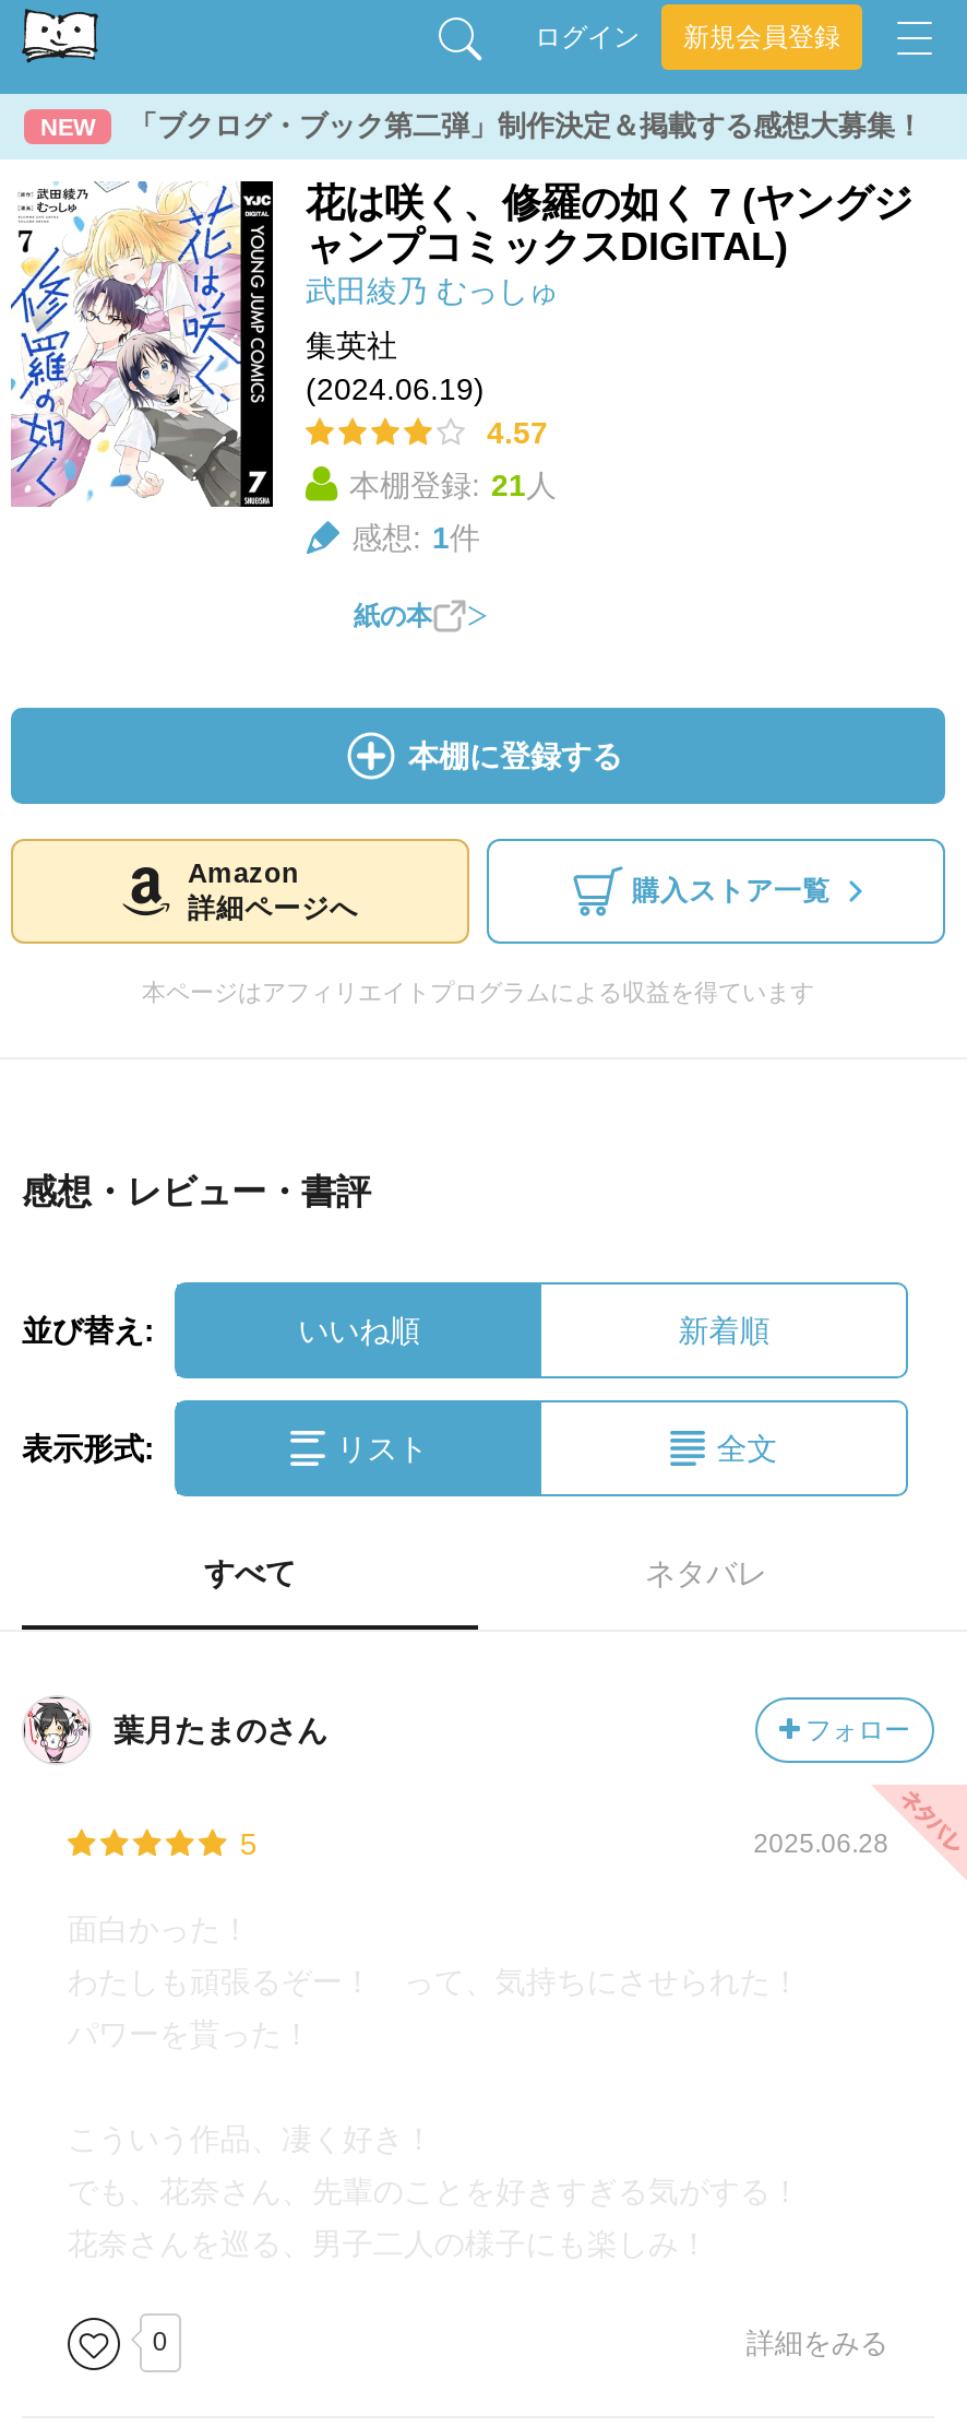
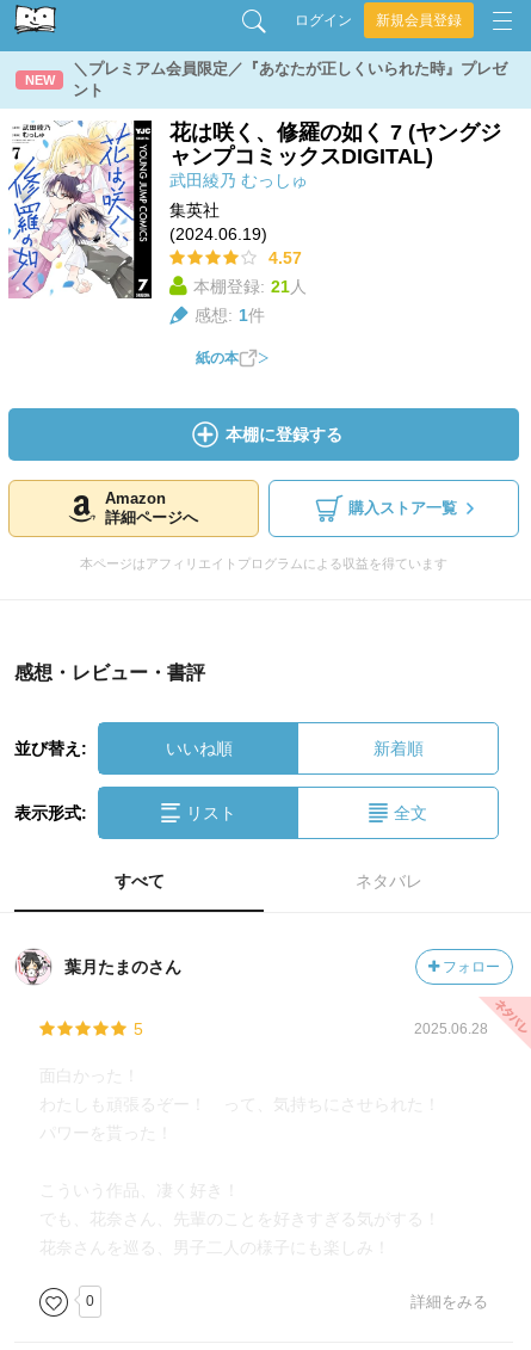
[129,109,923,142] 「ブクログ・ブック第二弾」制作決定＆掲載する感想大募集！ -> [73,60,507,99] ＼プレミアム会員限定／『あなたが正しくいられた時』プレゼ | ント

